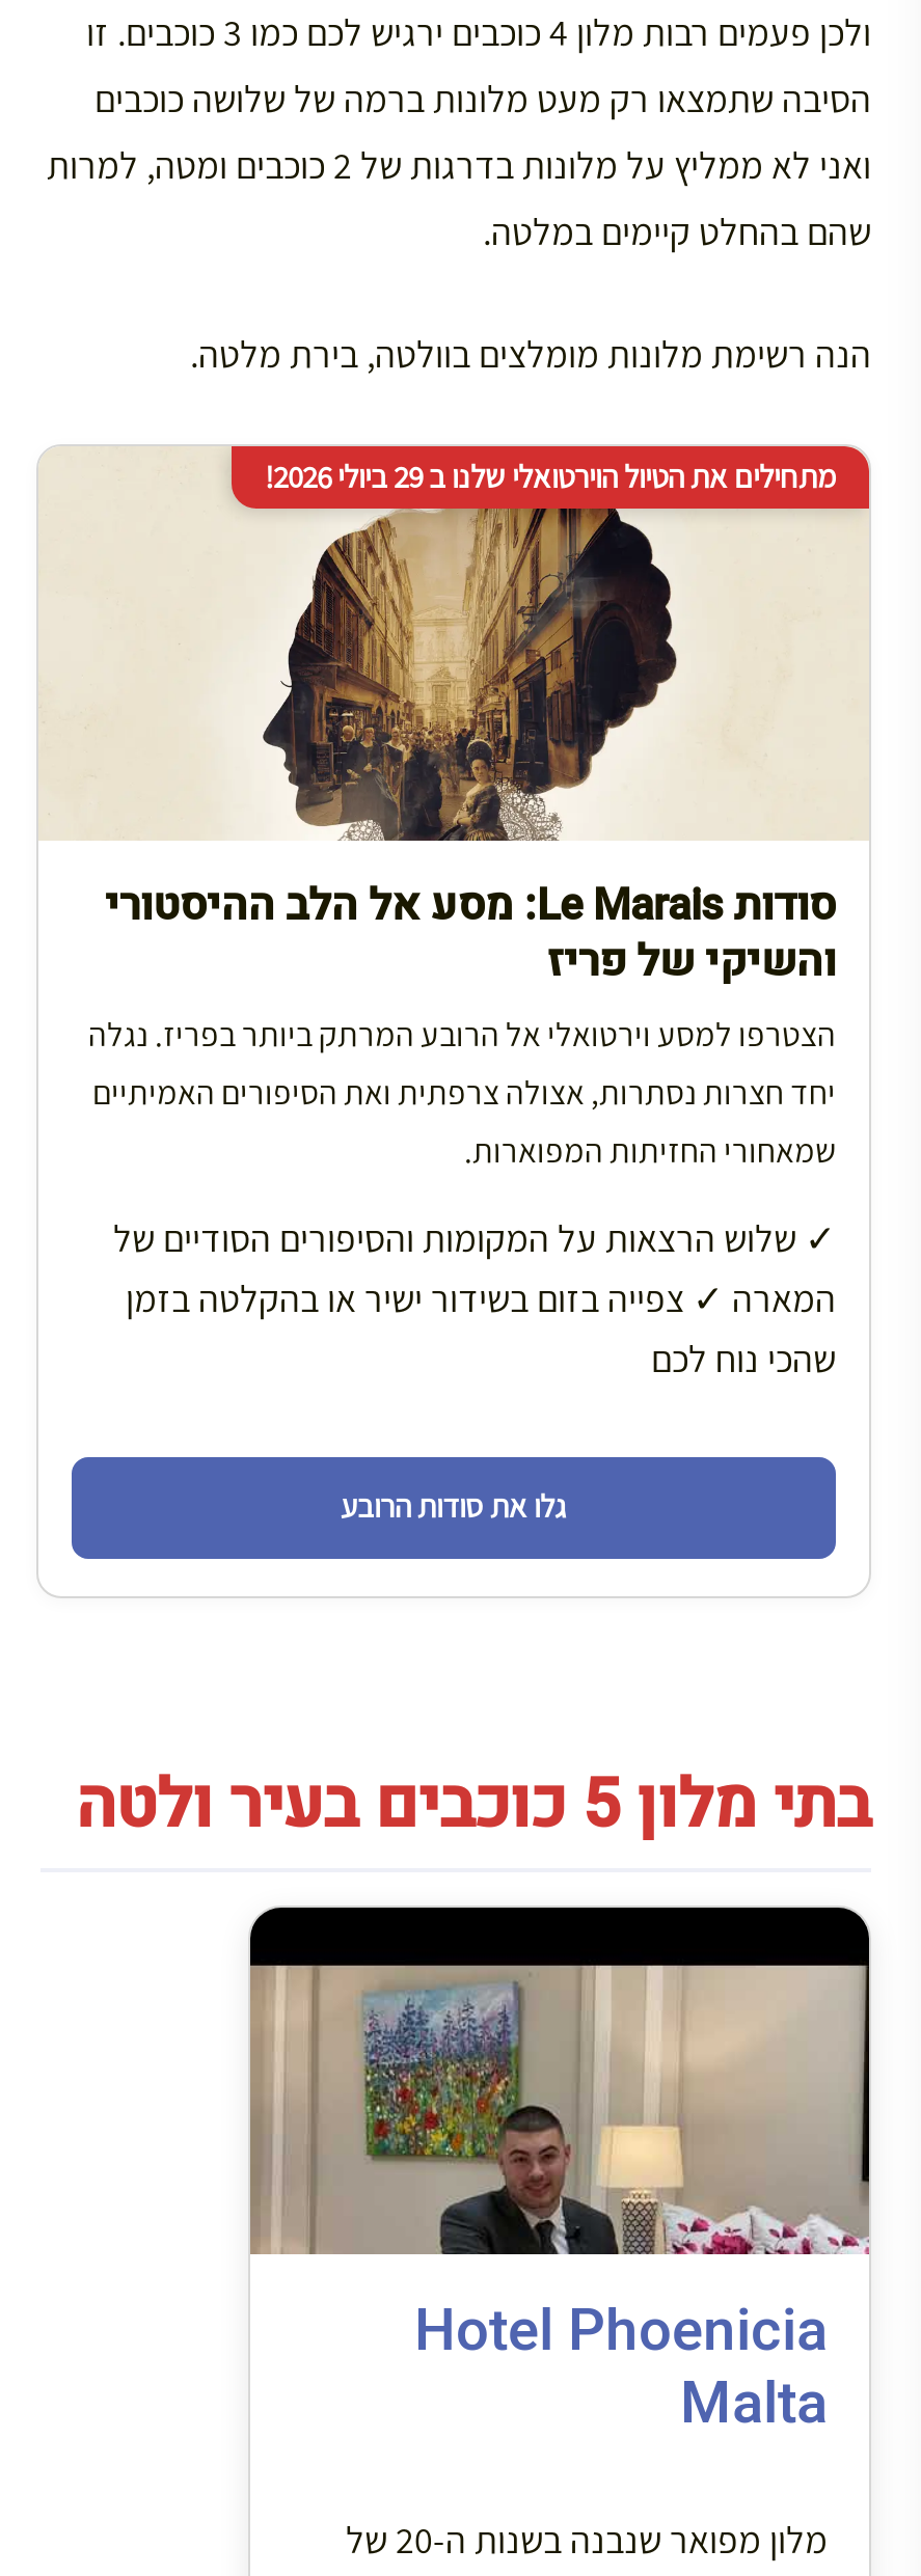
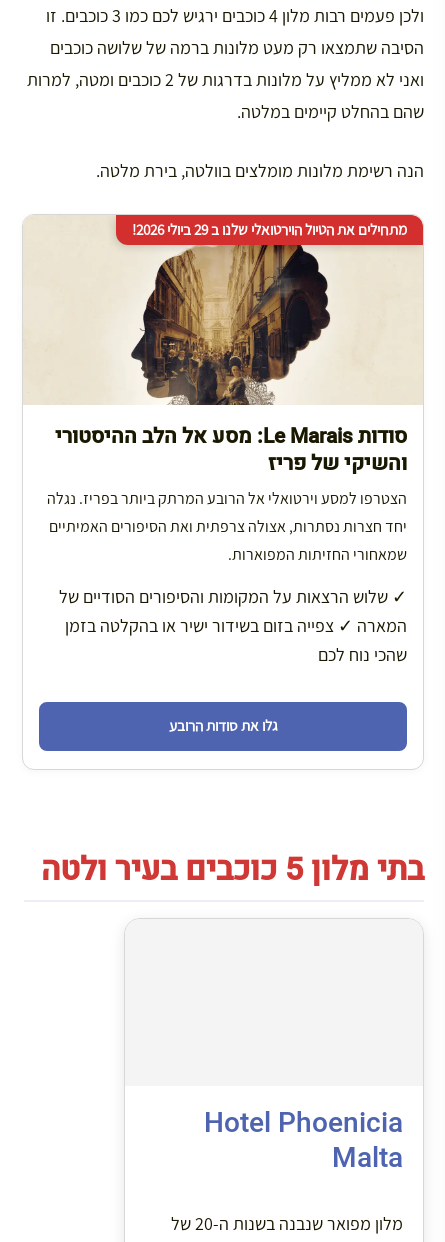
[248,1906,871,2256] [image] -> none

